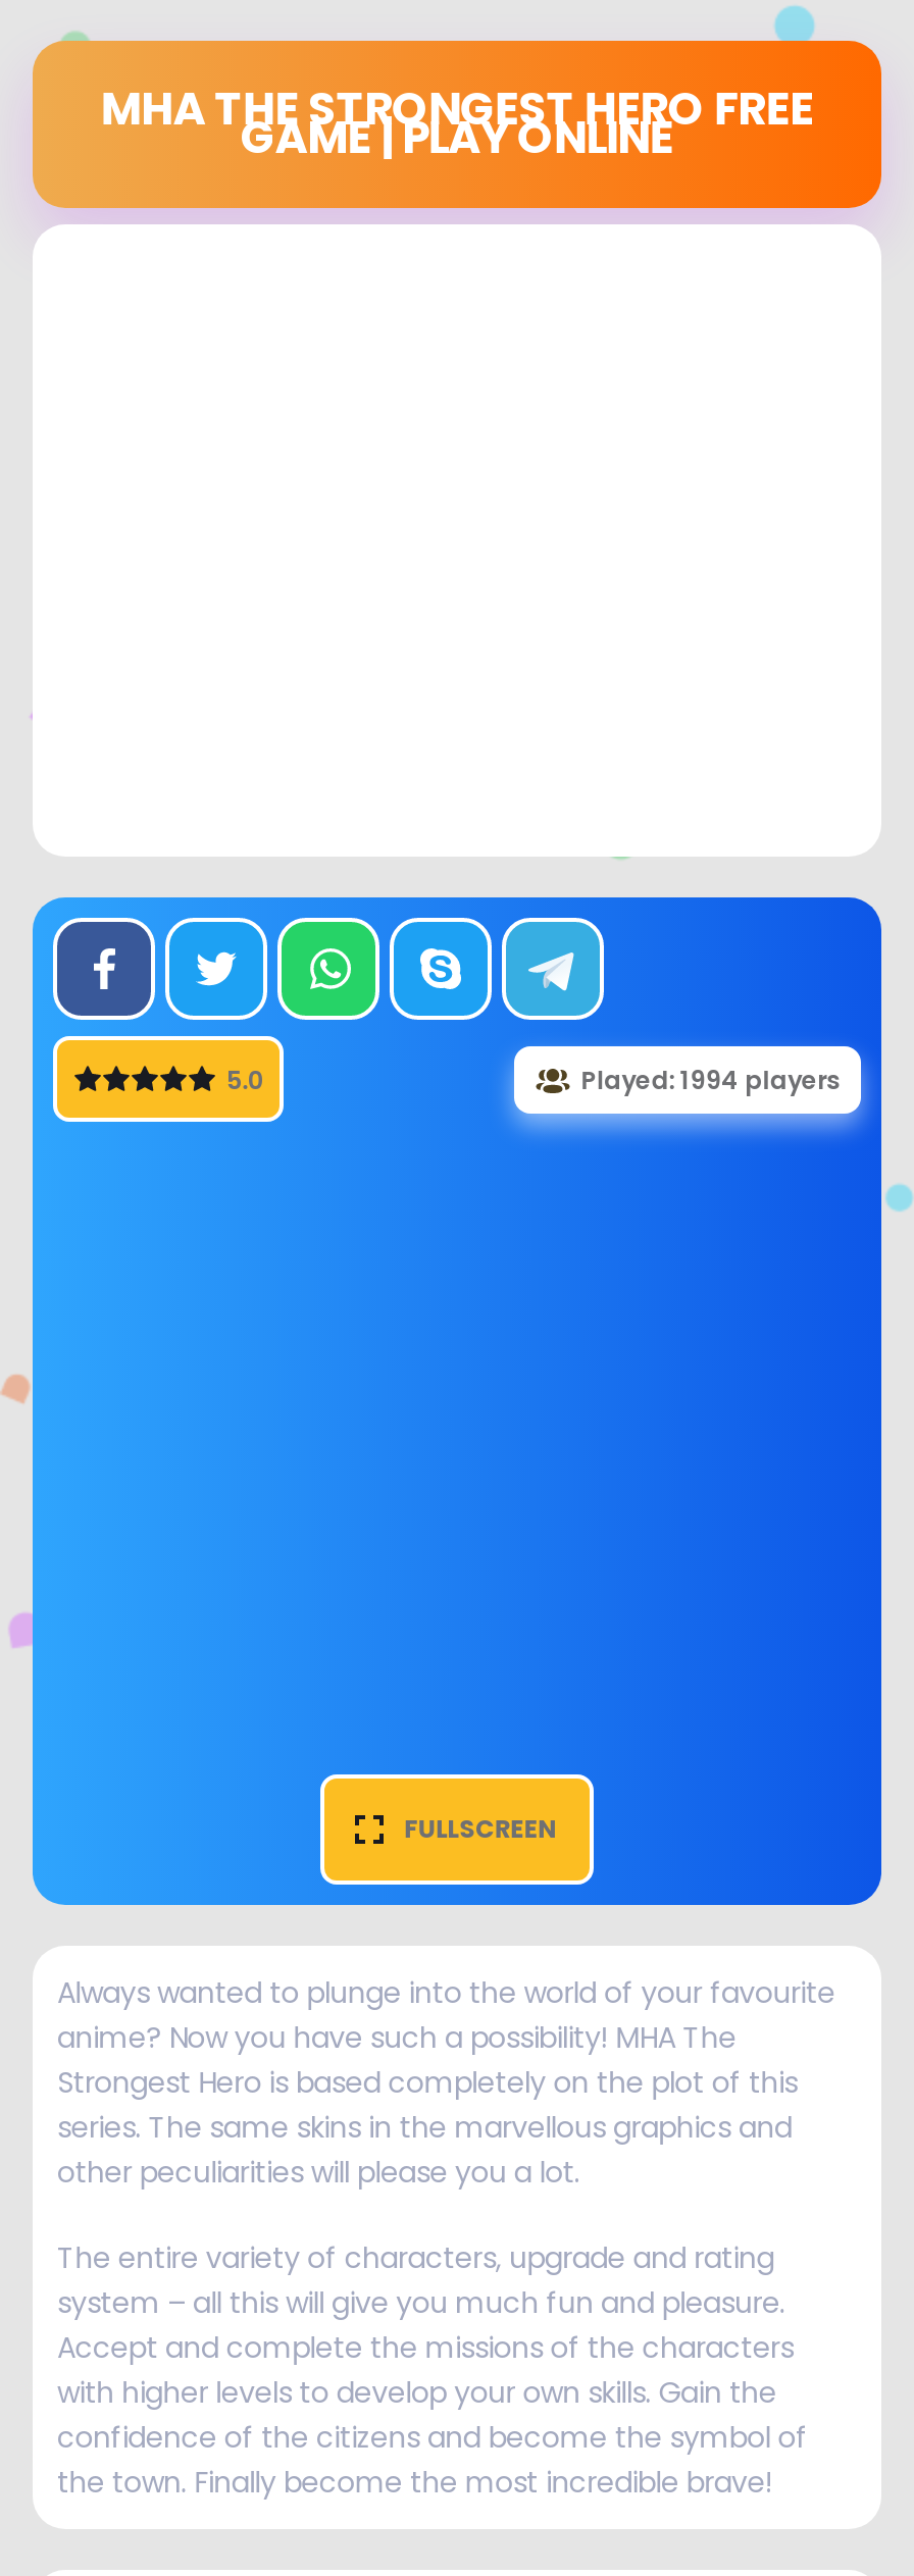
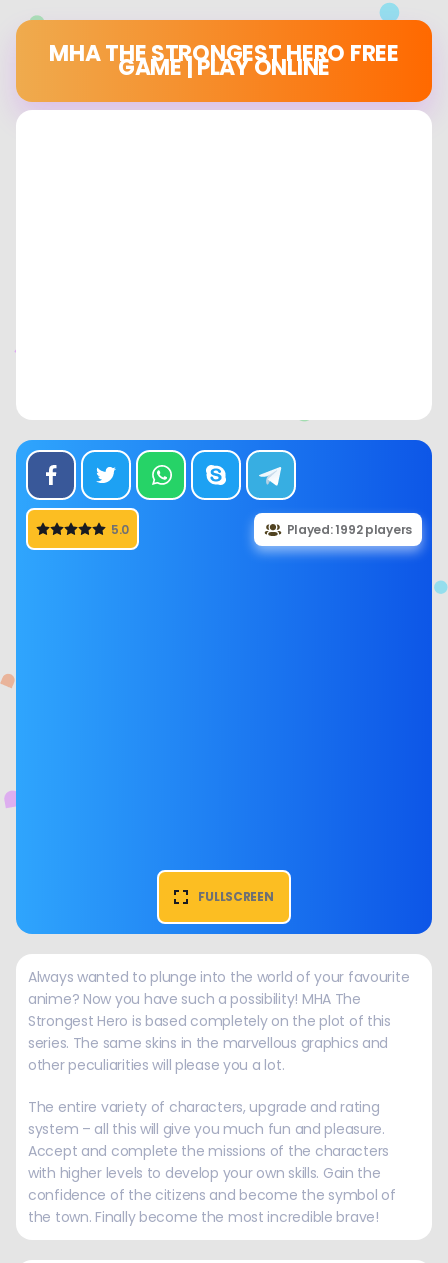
[581,1063,841,1097] Played: 1994 players -> [287,521,412,538] Played: 1992 players

